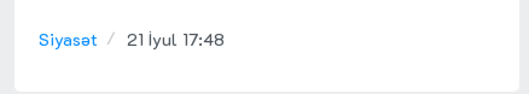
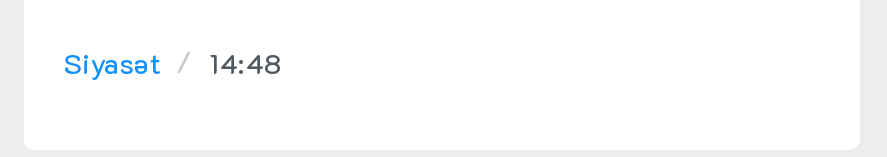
[39,27,225,50] Siyasət 21 İyul 17:48 -> [64,43,282,81] Siyasət 14:48

